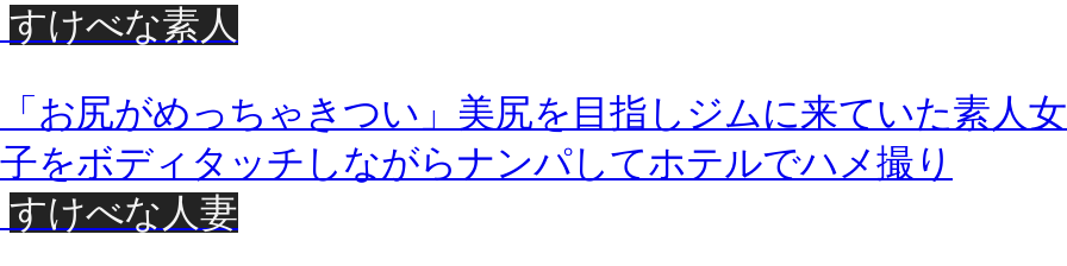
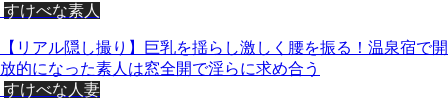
[0,93,1067,183] 「お尻がめっちゃきつい」美尻を目指しジムに来ていた素人女 | 子をボディタッチしながらナンパしてホテルでハメ撮り -> [0,39,448,77] 【リアル隠し撮り】巨乳を揺らし激しく腰を振る！温泉宿で開 | 放的になった素人は窓全開で淫らに求め合う

